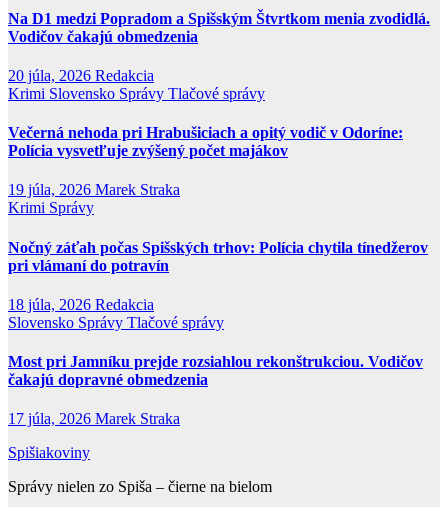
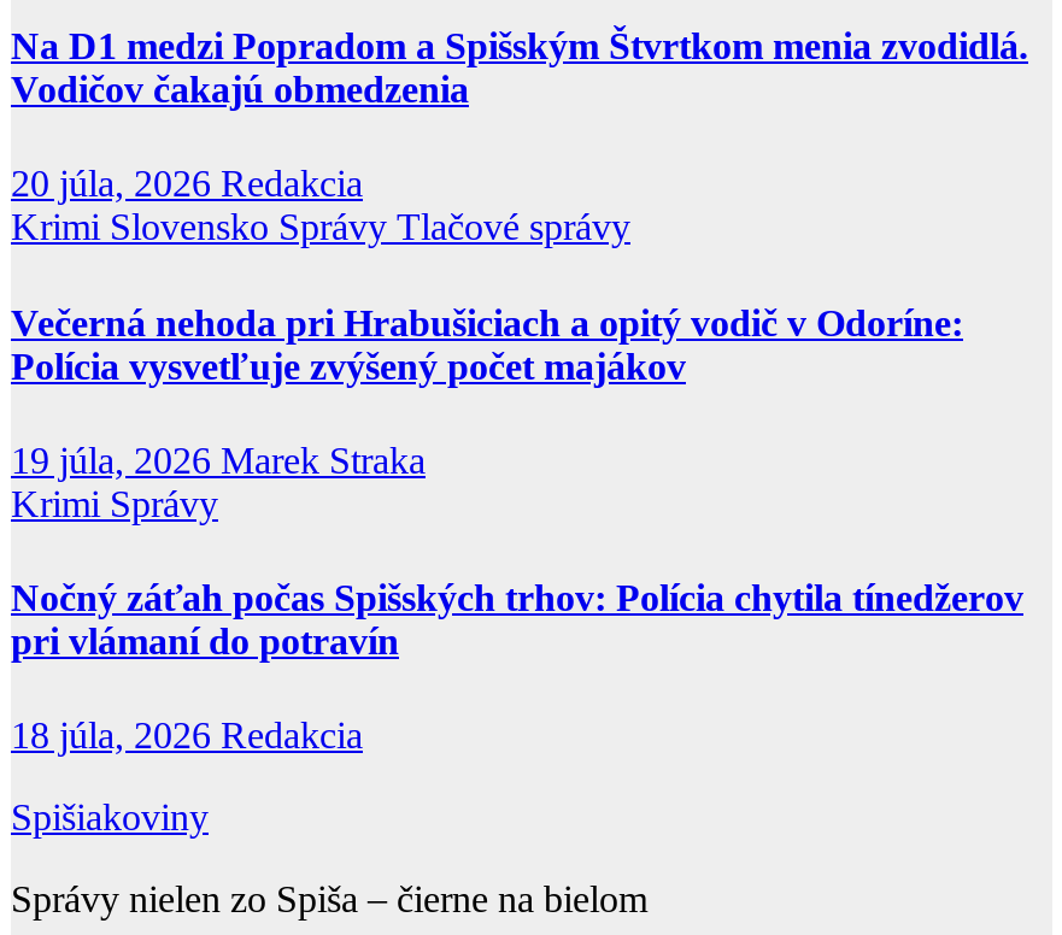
[8,314,423,427] Slovensko Správy Tlačové správy | Most pri Jamníku prejde rozsiahlou rekonštrukciou. Vodičov | čakajú dopravné obmedzenia | 17 júla, 2026 Marek Straka -> none

